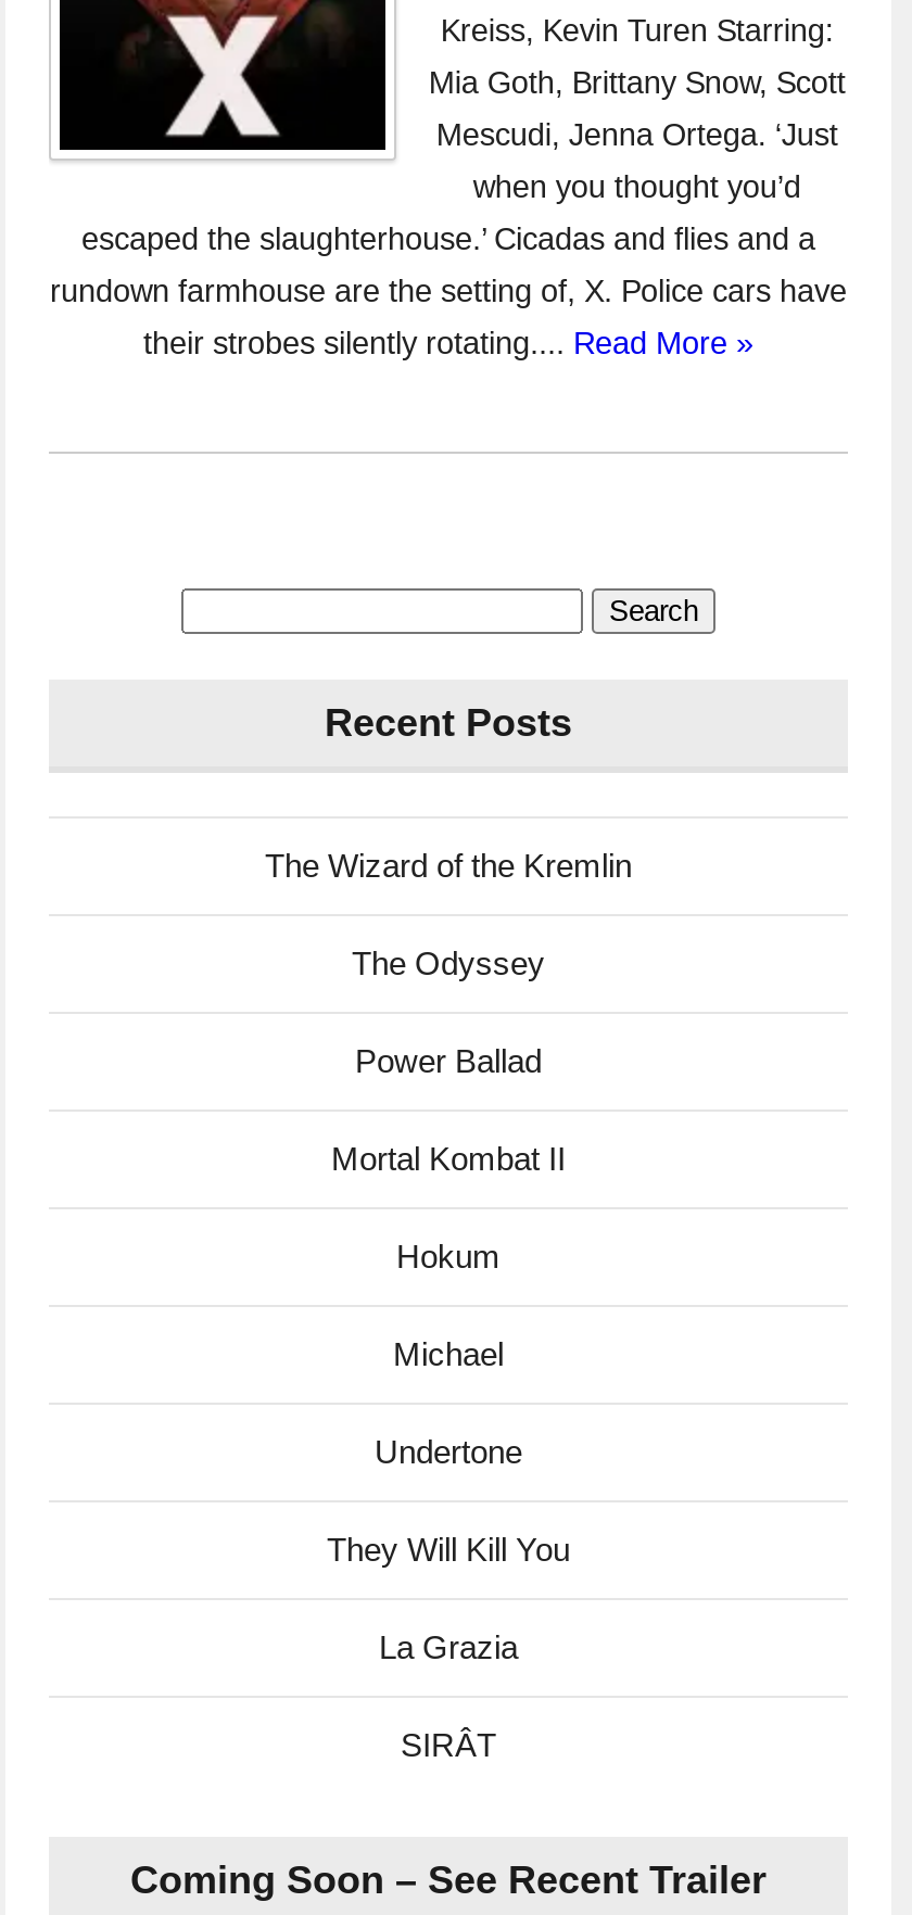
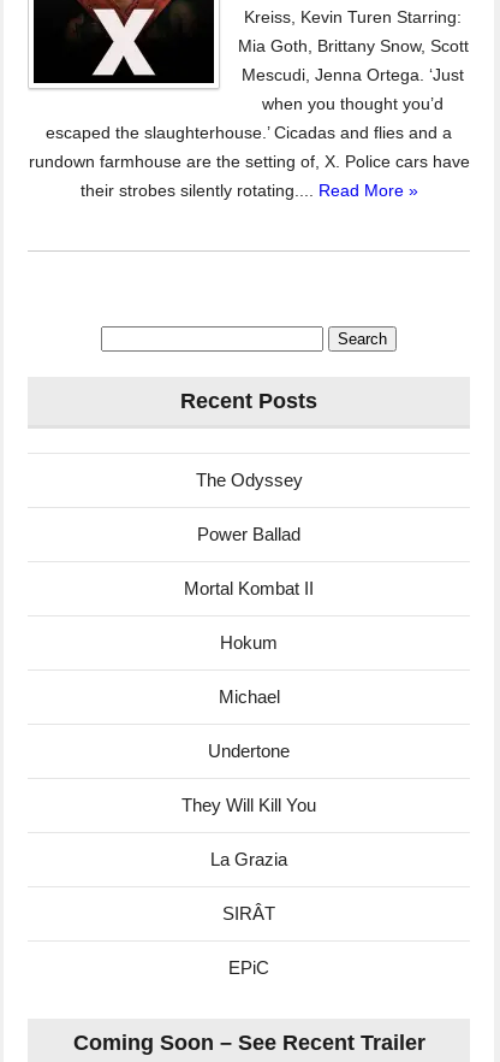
[265,847,632,884] The Wizard of the Kremlin -> none
moved [327,945,570,1764] -> [181,470,316,924]: The Odyssey | Power Ballad | Mortal Kombat II | ... | La Grazia | SIRÂT
none -> [228,958,269,978] EPiC

